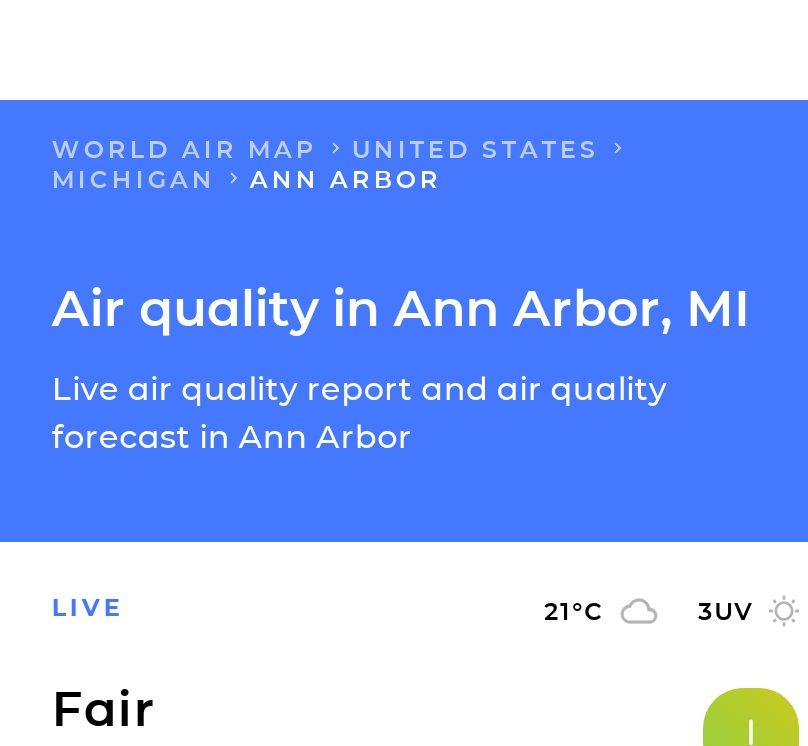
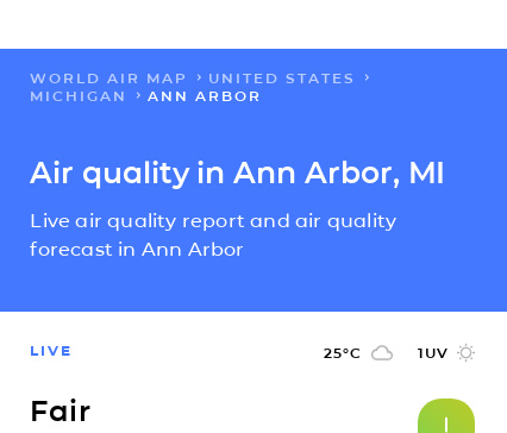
[544,596,604,626] 21 °C -> [323,344,361,362] 25 °C
[698,596,754,626] 3UV -> [417,344,448,362] 1UV

